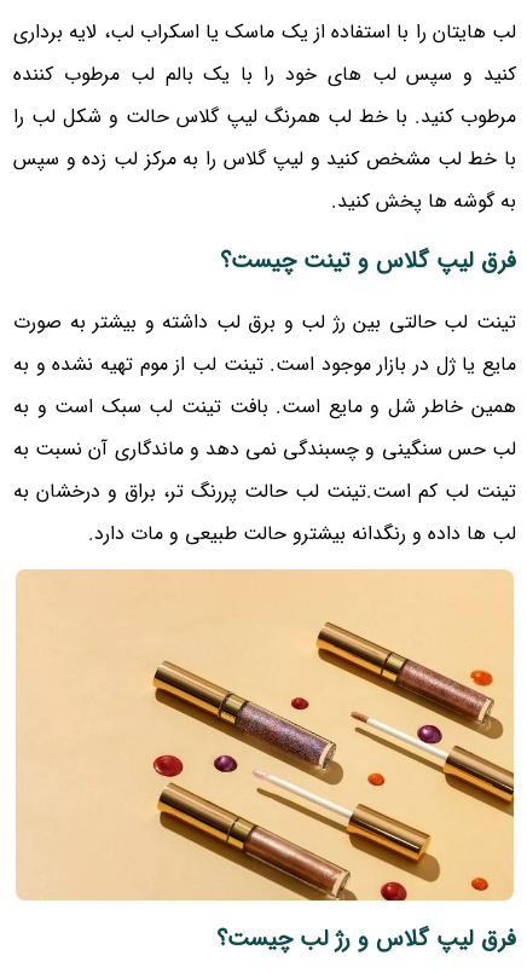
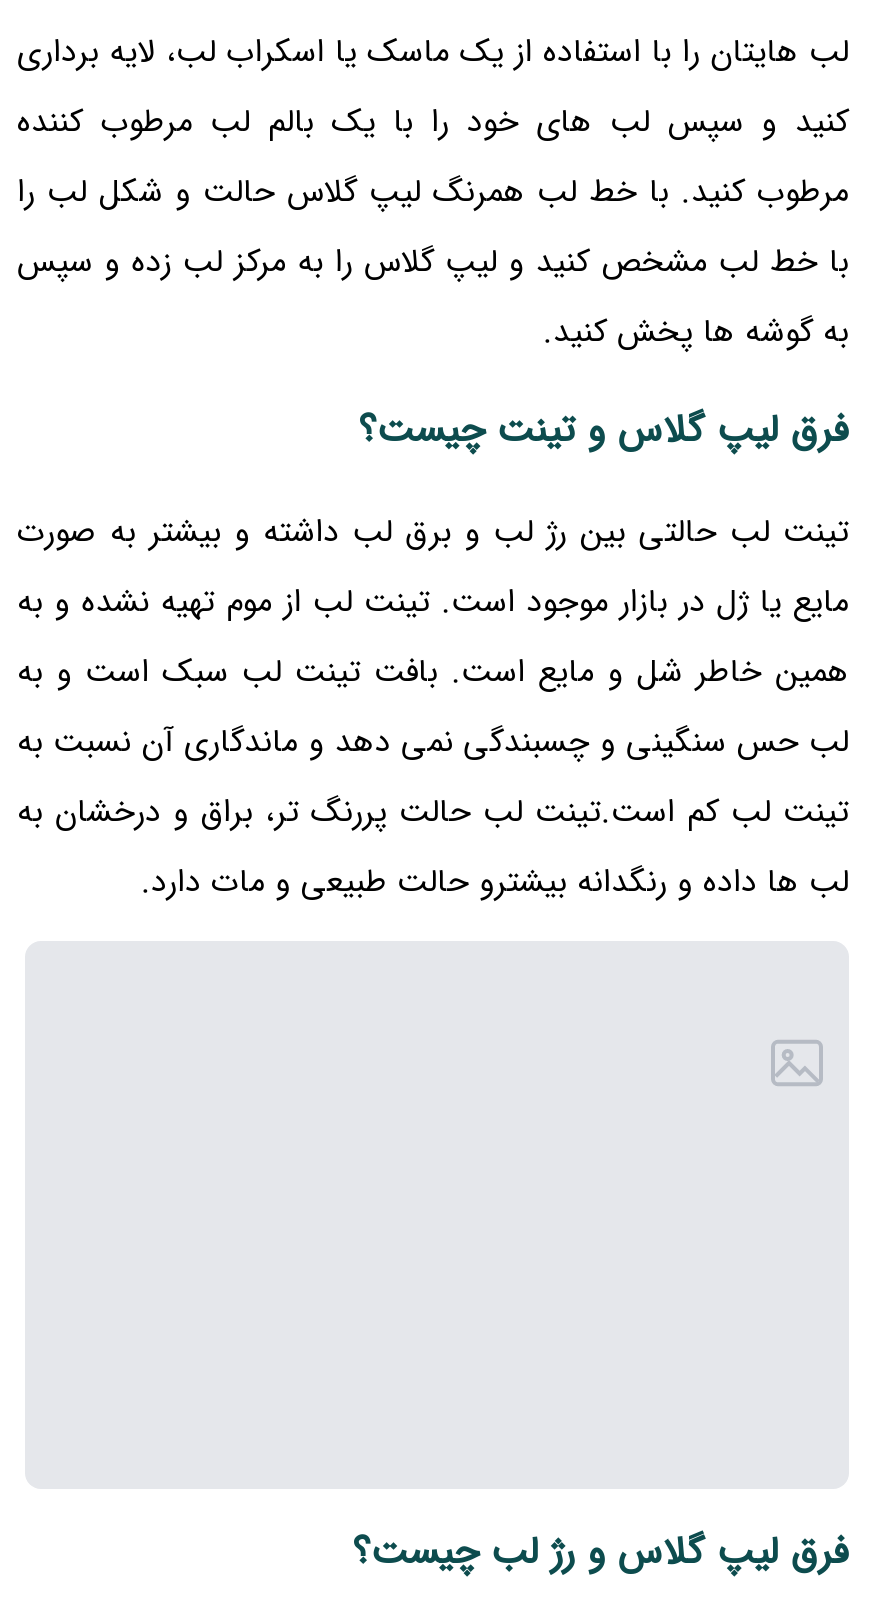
[16,569,515,902] [image] -> none

